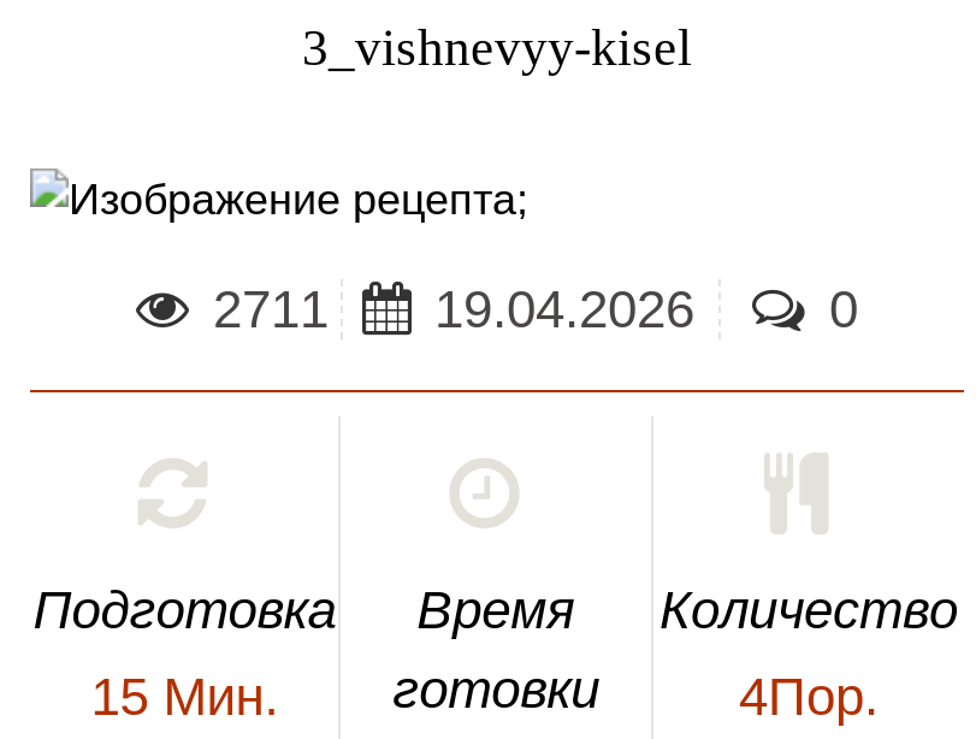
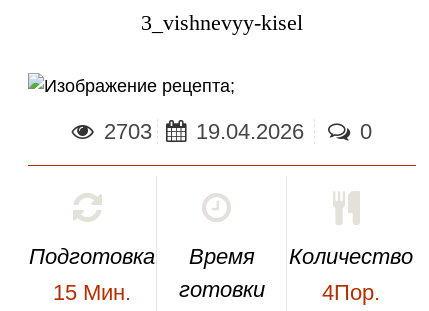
[213,279,694,340] 2711 19.04.2026 -> [104,119,304,144] 2703 19.04.2026

